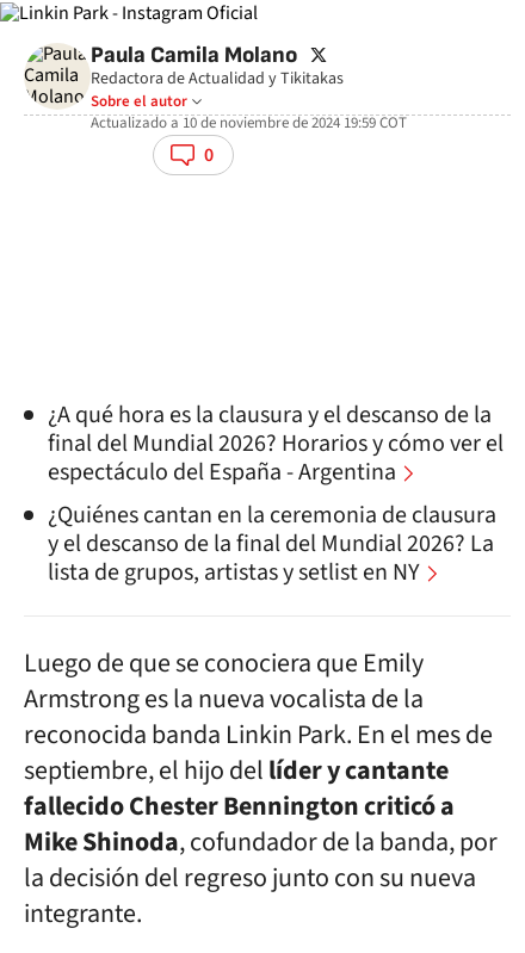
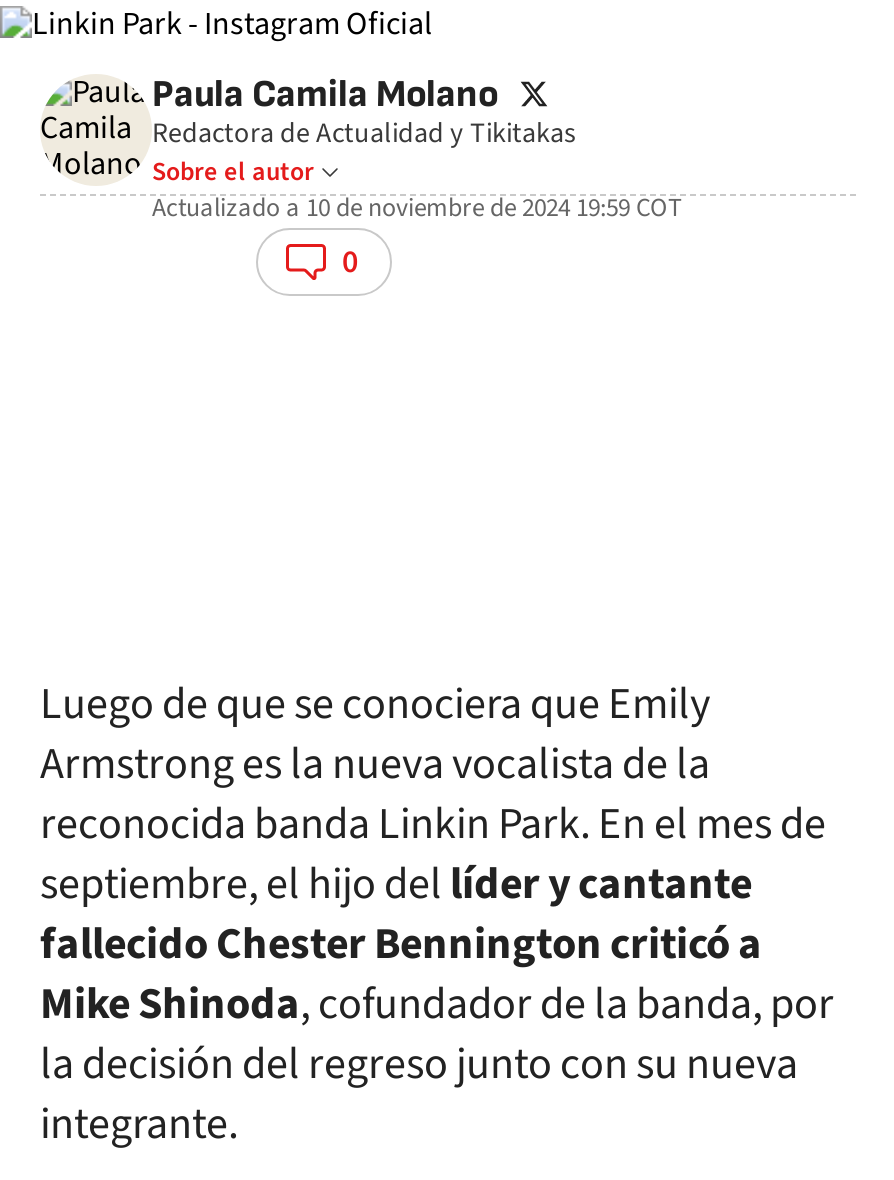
[48,398,504,589] ¿A qué hora es la clausura y el descanso de la | final del Mundial 2026? Horarios y cómo ver el | espectáculo del España - Argentina | ¿Quiénes cantan en la ceremonia de clausura | y el descanso de la final del Mundial 2026? La | lista de grupos, artistas y setlist en NY -> none

